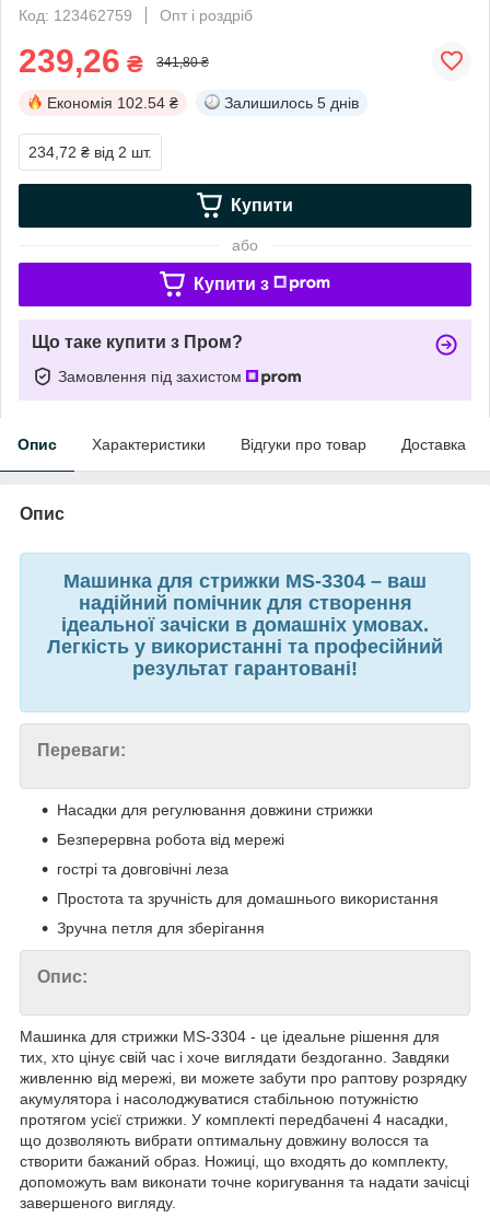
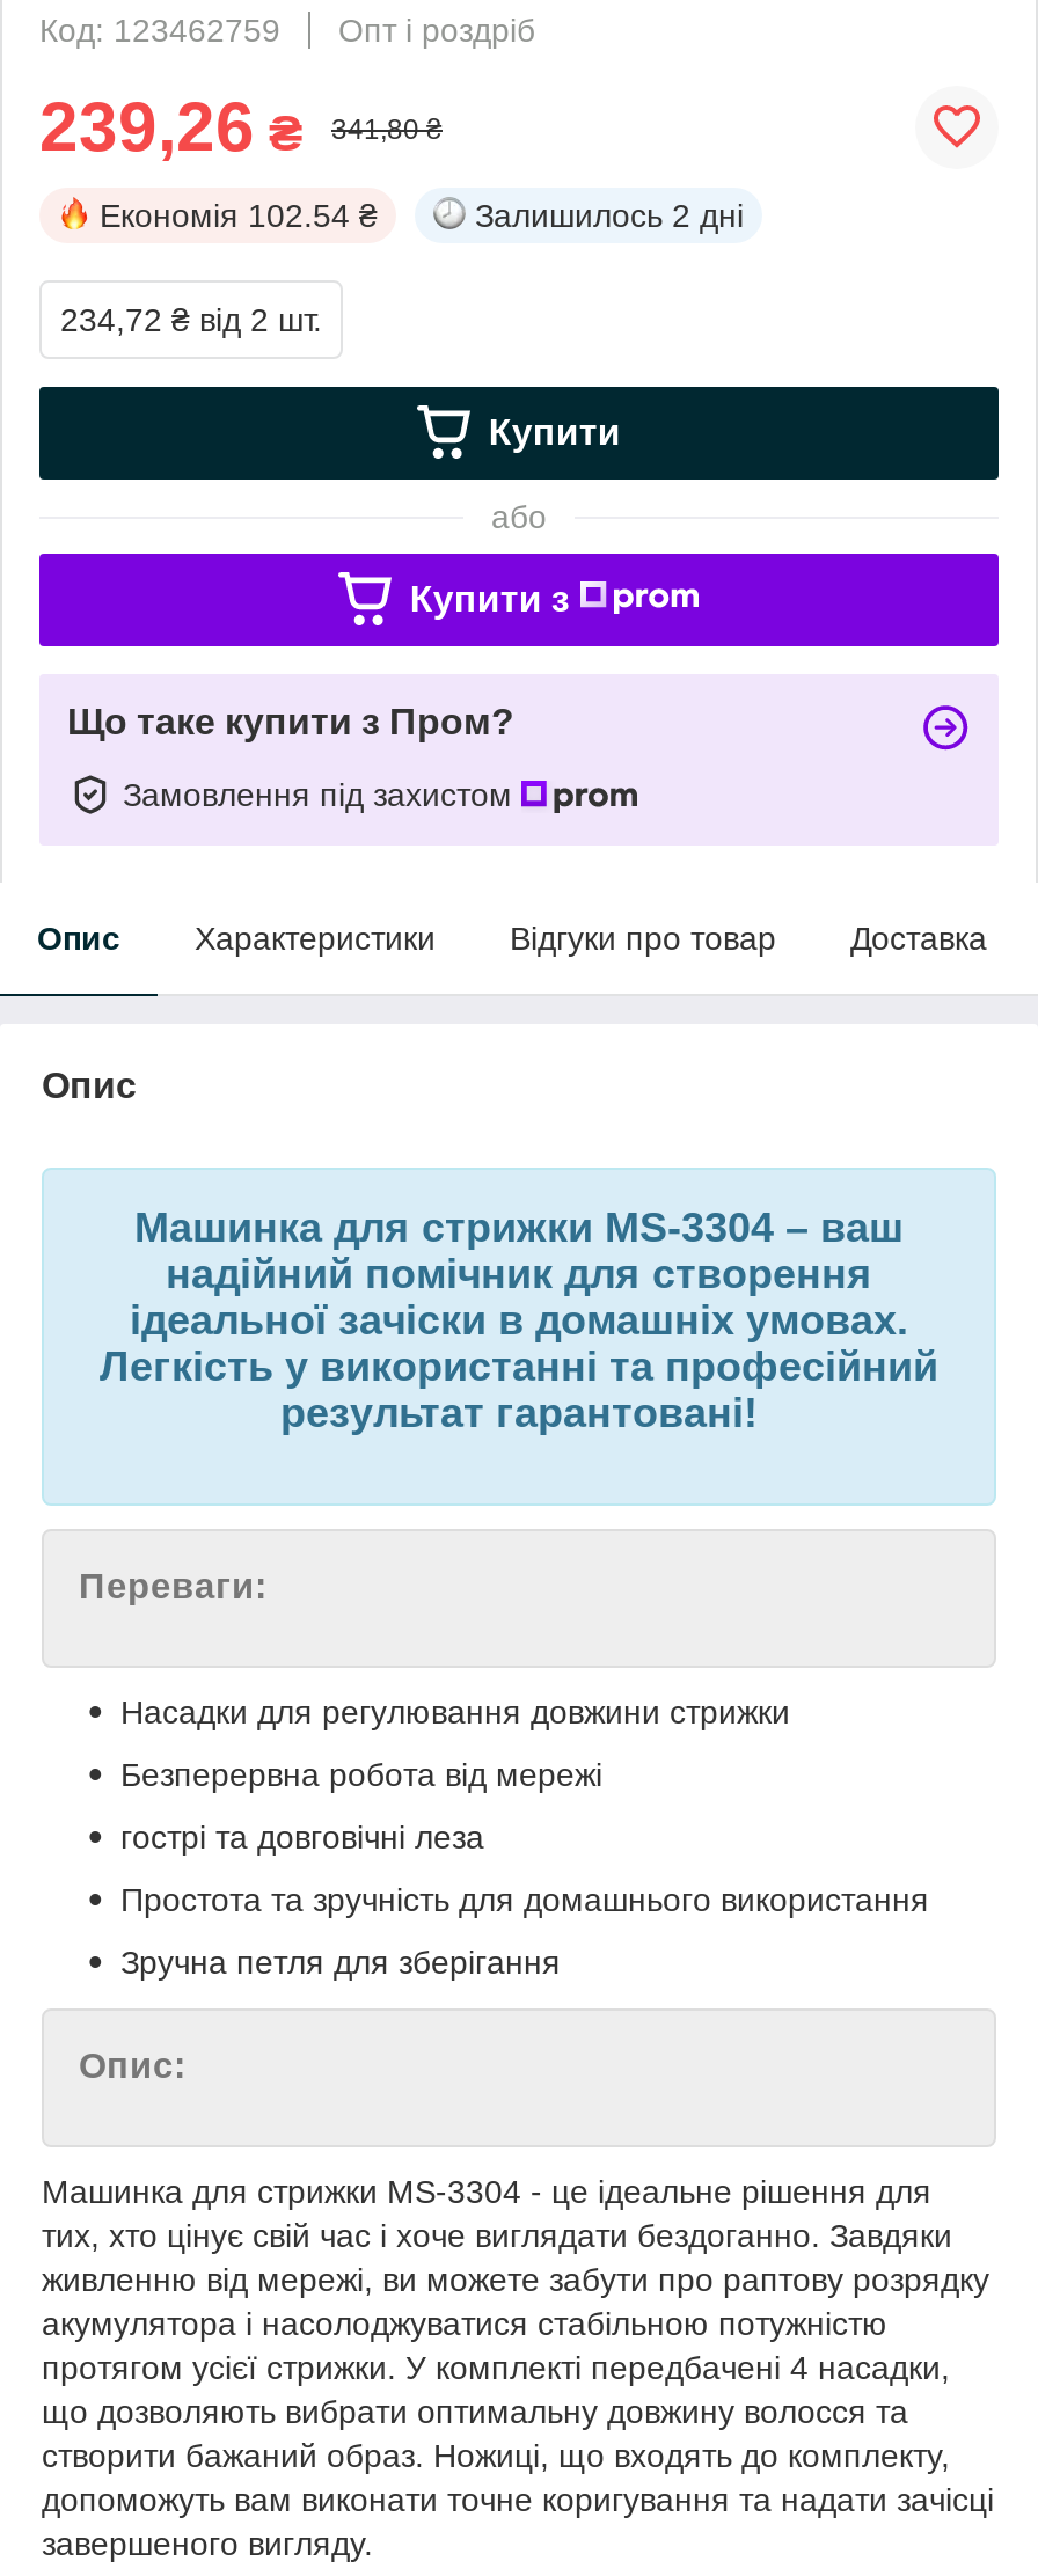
[224,94,359,111] Залишилось 5 днів -> [475,196,744,234] Залишилось 2 дні

